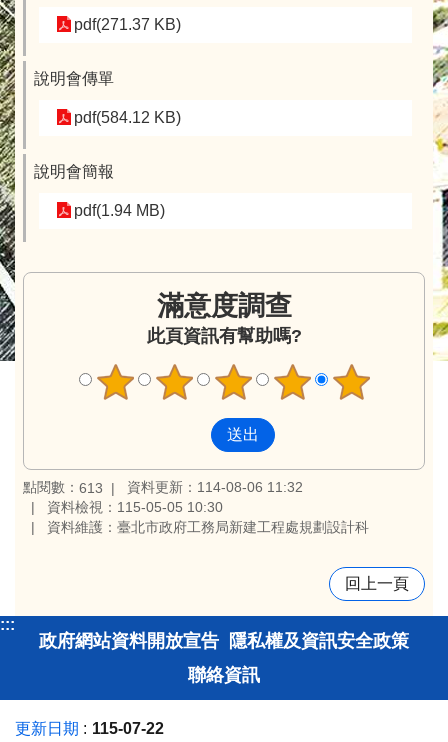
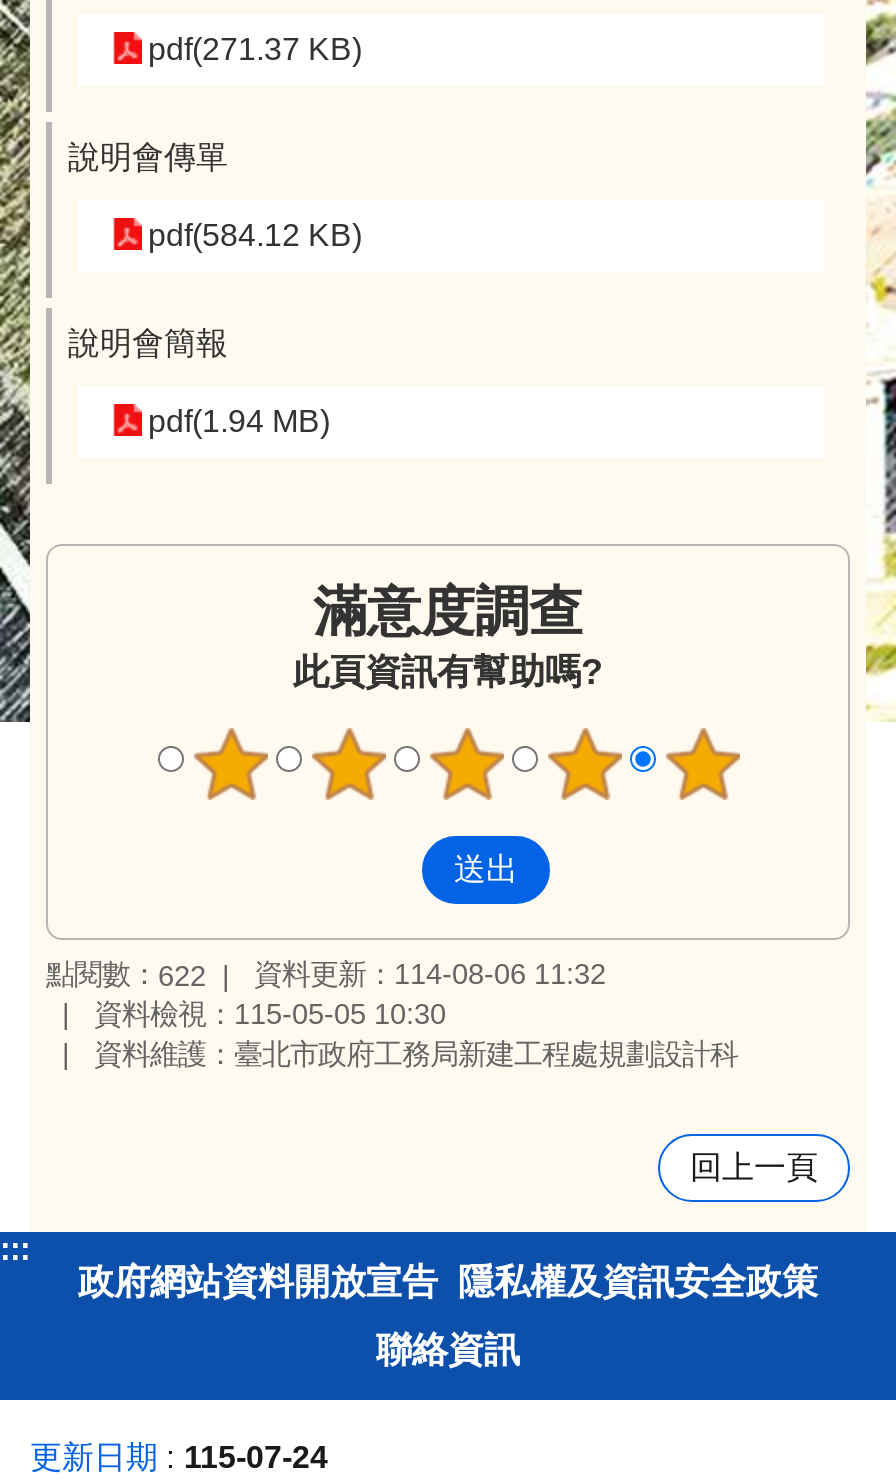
[23,479,303,496] 點閱數：613 資料更新：114-08-06 11:32 -> [46,958,606,993] 點閱數：622 資料更新：114-08-06 11:32
[15,720,164,737] 更新日期 115-07-22 -> [30,1439,328,1473] 更新日期 115-07-24

